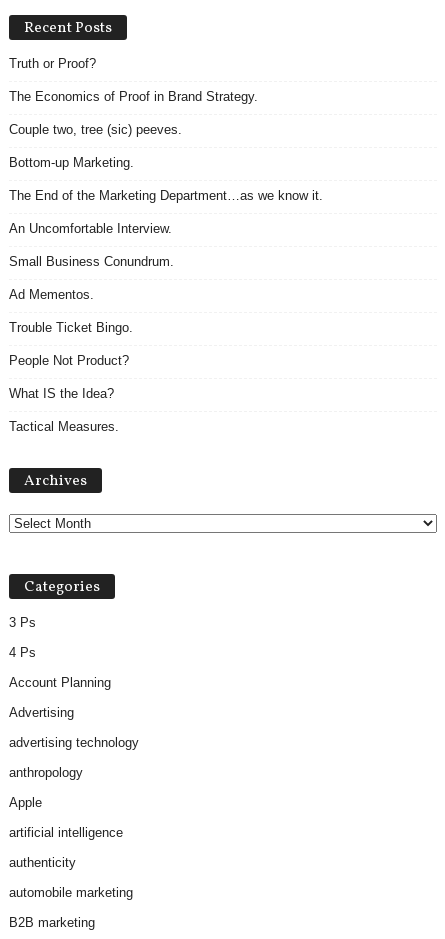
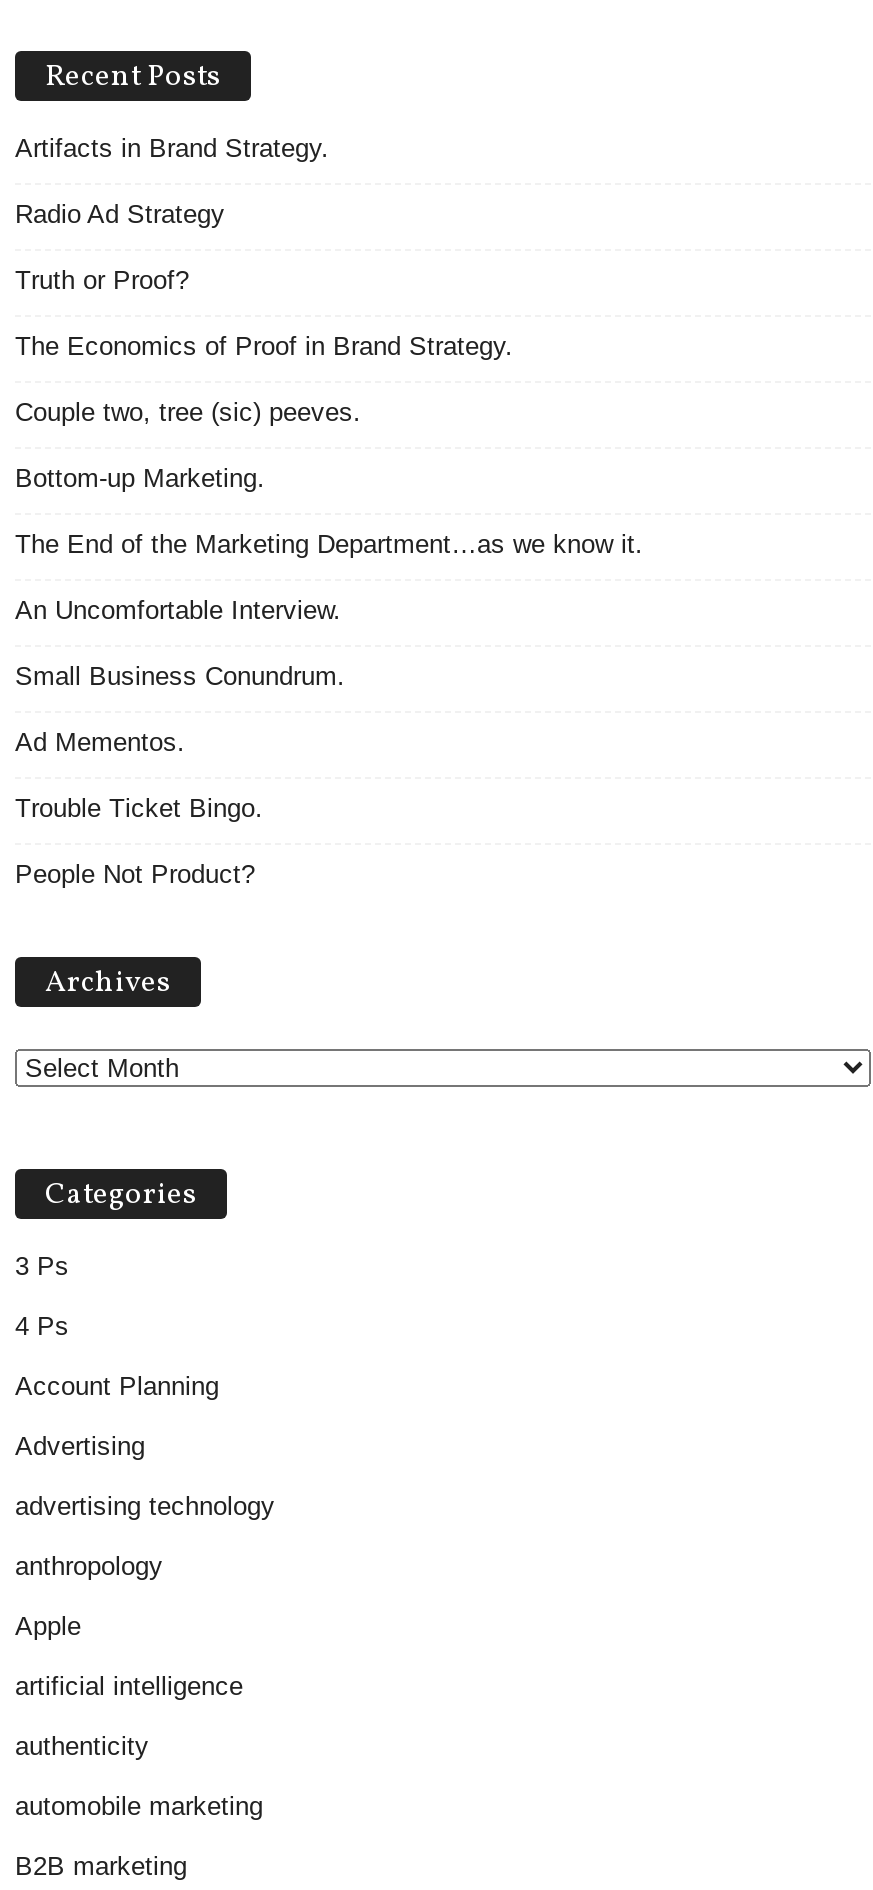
none -> [15,133,329,229] Artifacts in Brand Strategy. | Radio Ad Strategy
moved [9,56,323,368] -> [15,265,643,889]: Truth or Proof? | The Economics of Proof in Brand Strategy. | Couple two, tree (sic) peeves. | ... | Trouble Ticket Bingo. | People Not Product?
[9,386,119,434] What IS the Idea? | Tactical Measures. -> none

